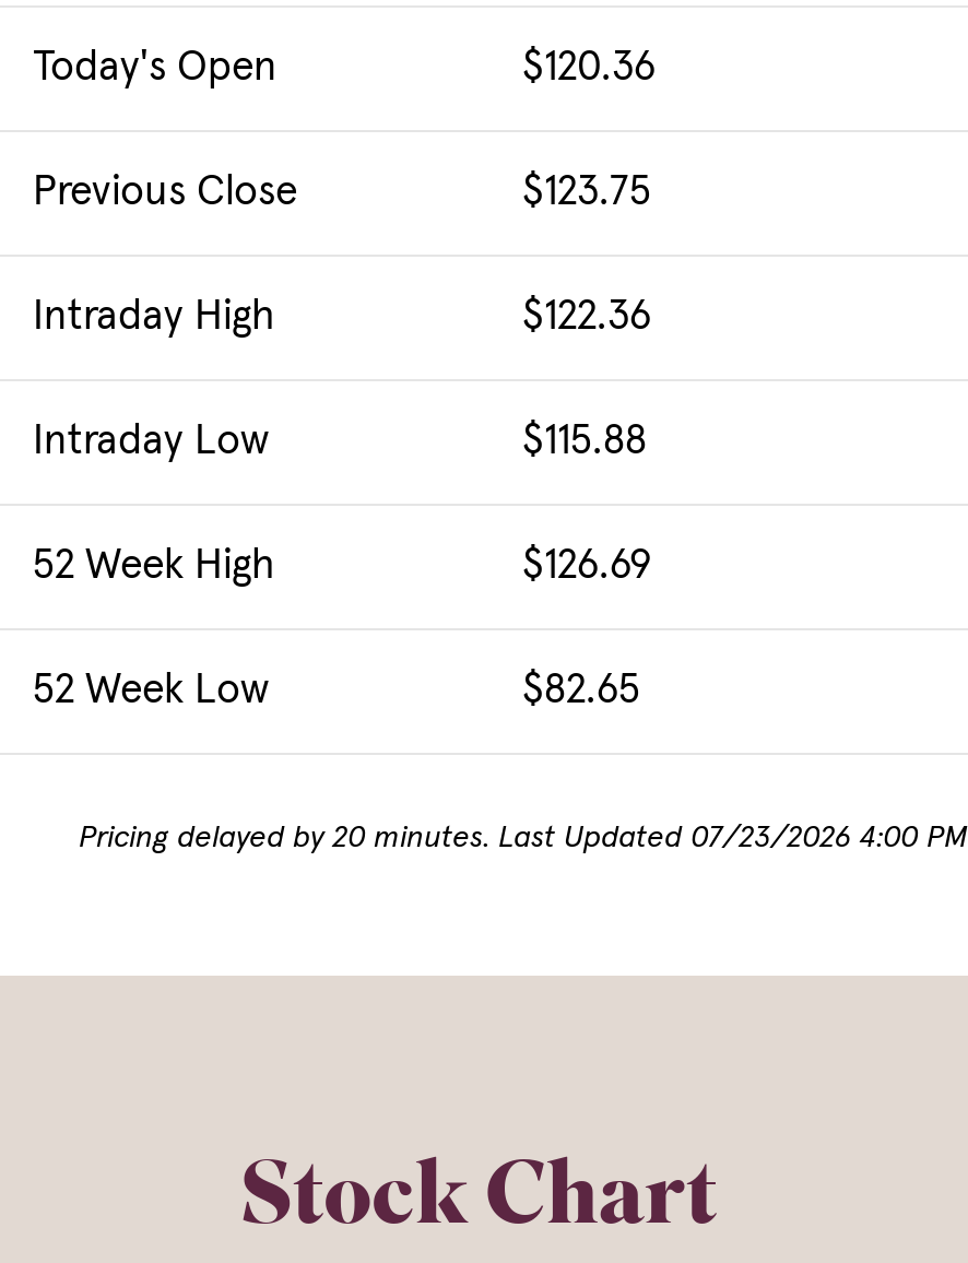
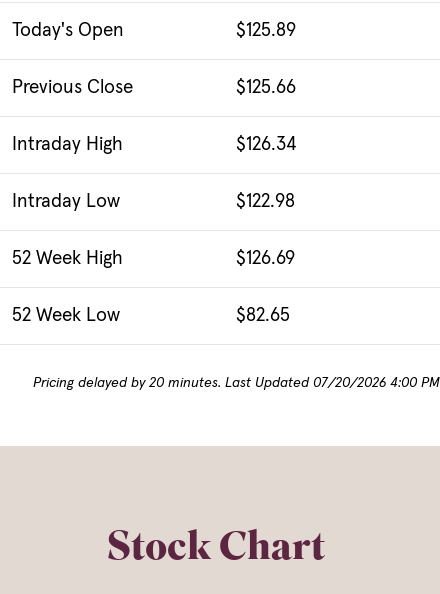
[522,47,656,88] $120.36 -> [236,21,296,40] $125.89
[522,172,651,213] $123.75 -> [236,78,296,97] $125.66
[522,296,651,338] $122.36 -> [236,135,296,154] $126.34
[522,421,647,462] $115.88 -> [236,192,295,211] $122.98
[79,823,968,853] Pricing delayed by 20 minutes. Last Updated 07/23/2026 4:00 PM -> [33,376,440,390] Pricing delayed by 20 minutes. Last Updated 07/20/2026 4:00 PM

